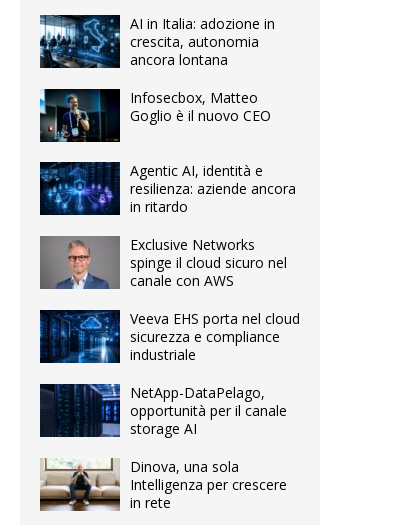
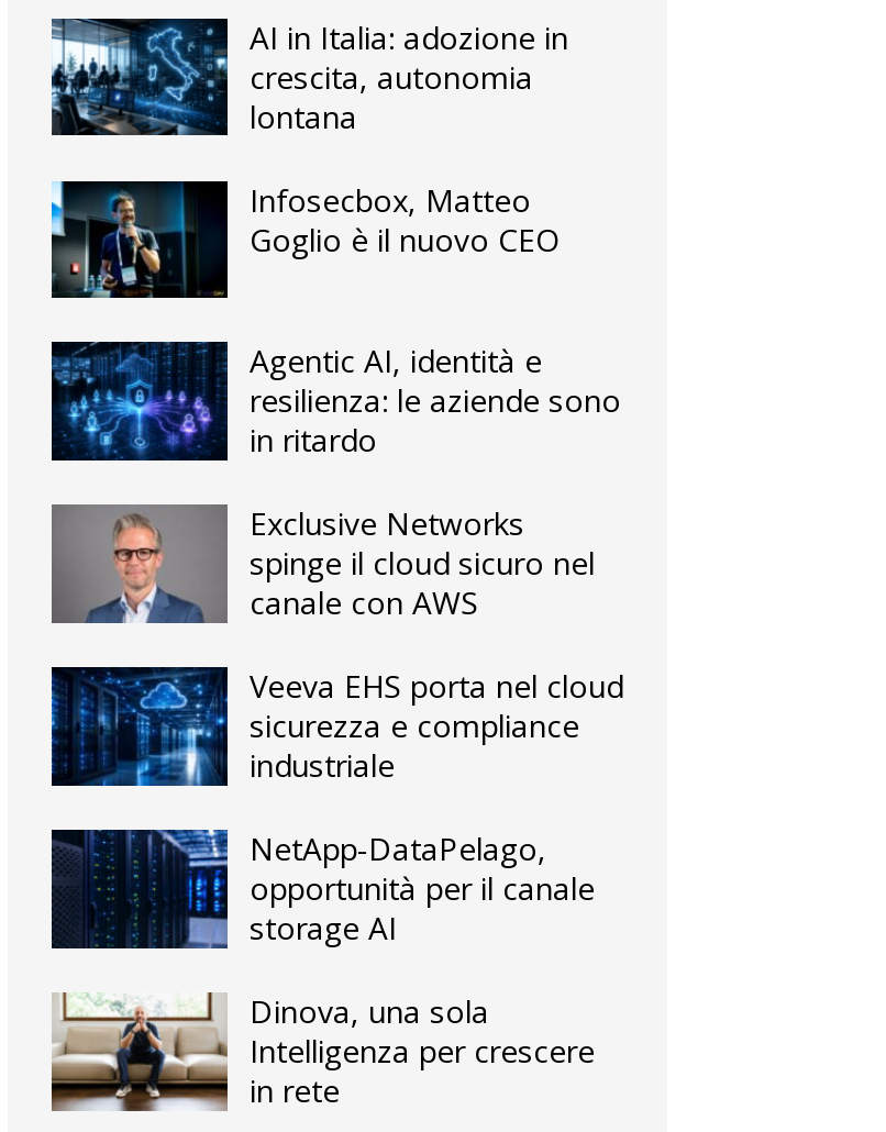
[130,50,228,69] ancora lontana -> [250,96,357,137] lontana
[130,179,296,198] resilienza: aziende ancora -> [250,380,621,422] resilienza: le aziende sono

